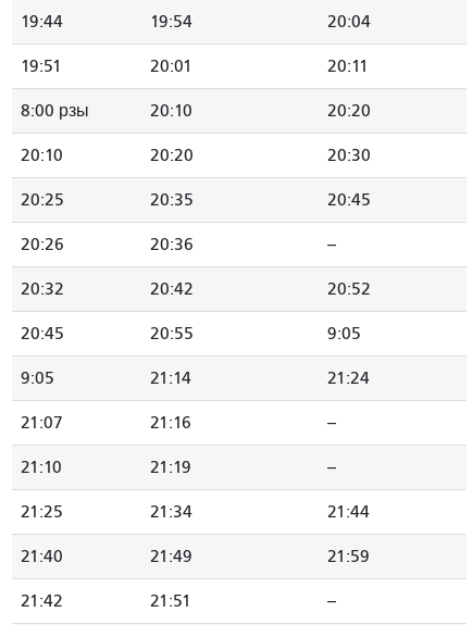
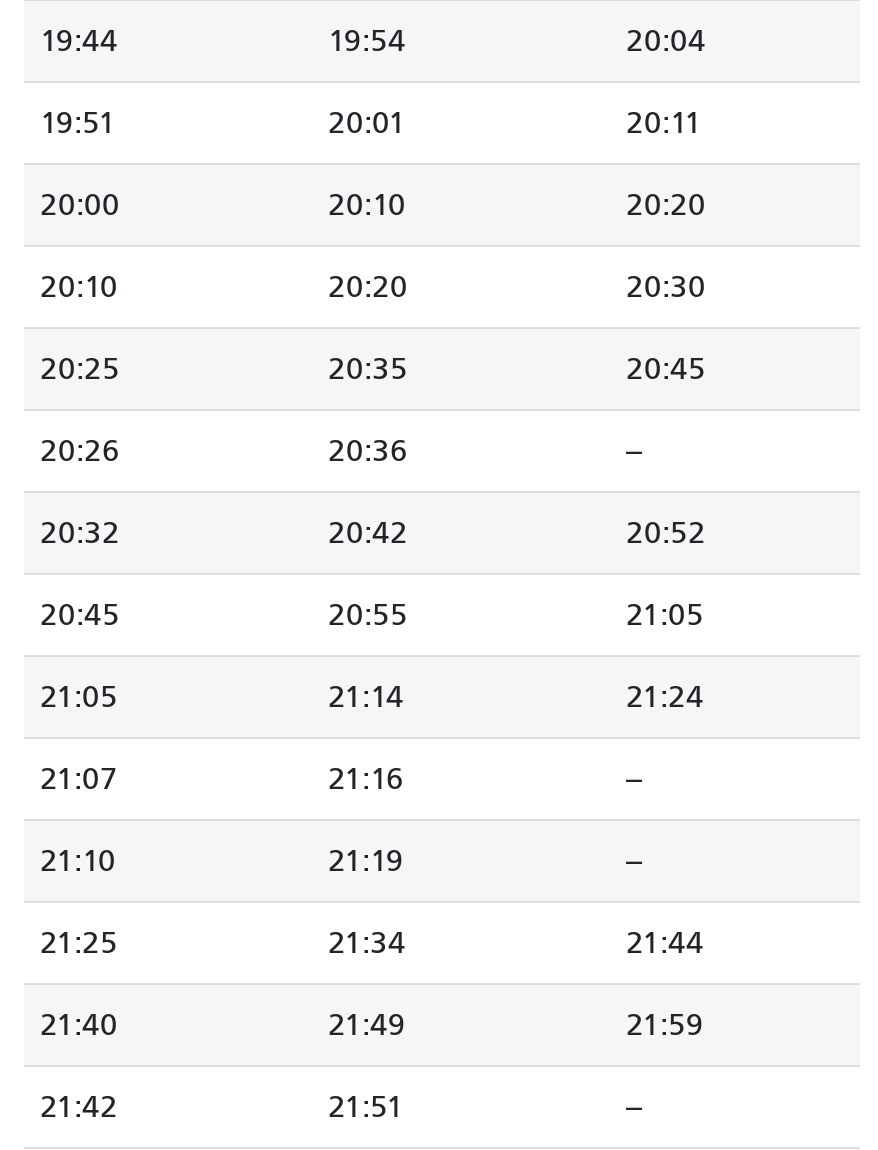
[21,102,89,121] 8:00 рзы -> [40,187,120,223] 20:00
[327,324,361,344] 9:05 -> [626,597,704,633] 21:05
[21,369,54,389] 9:05 -> [40,679,118,715] 21:05

